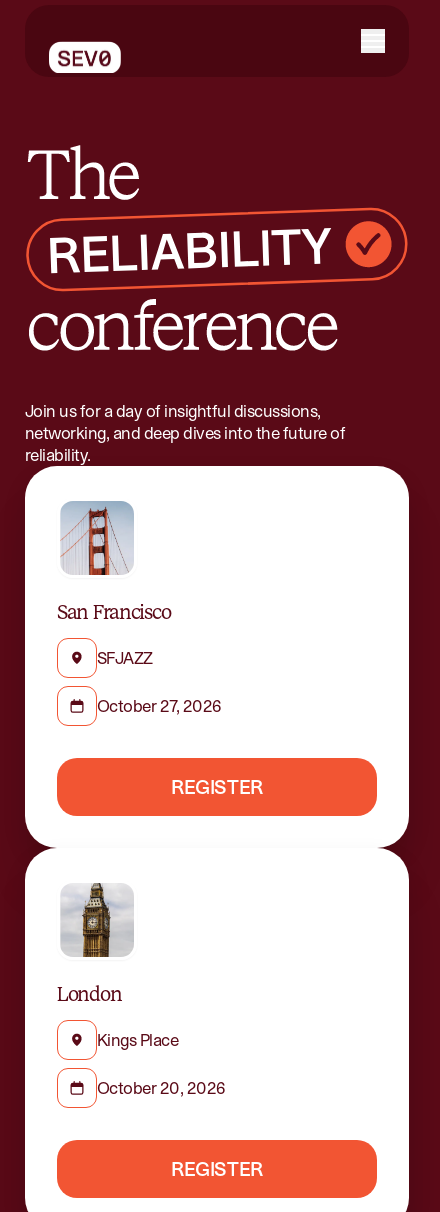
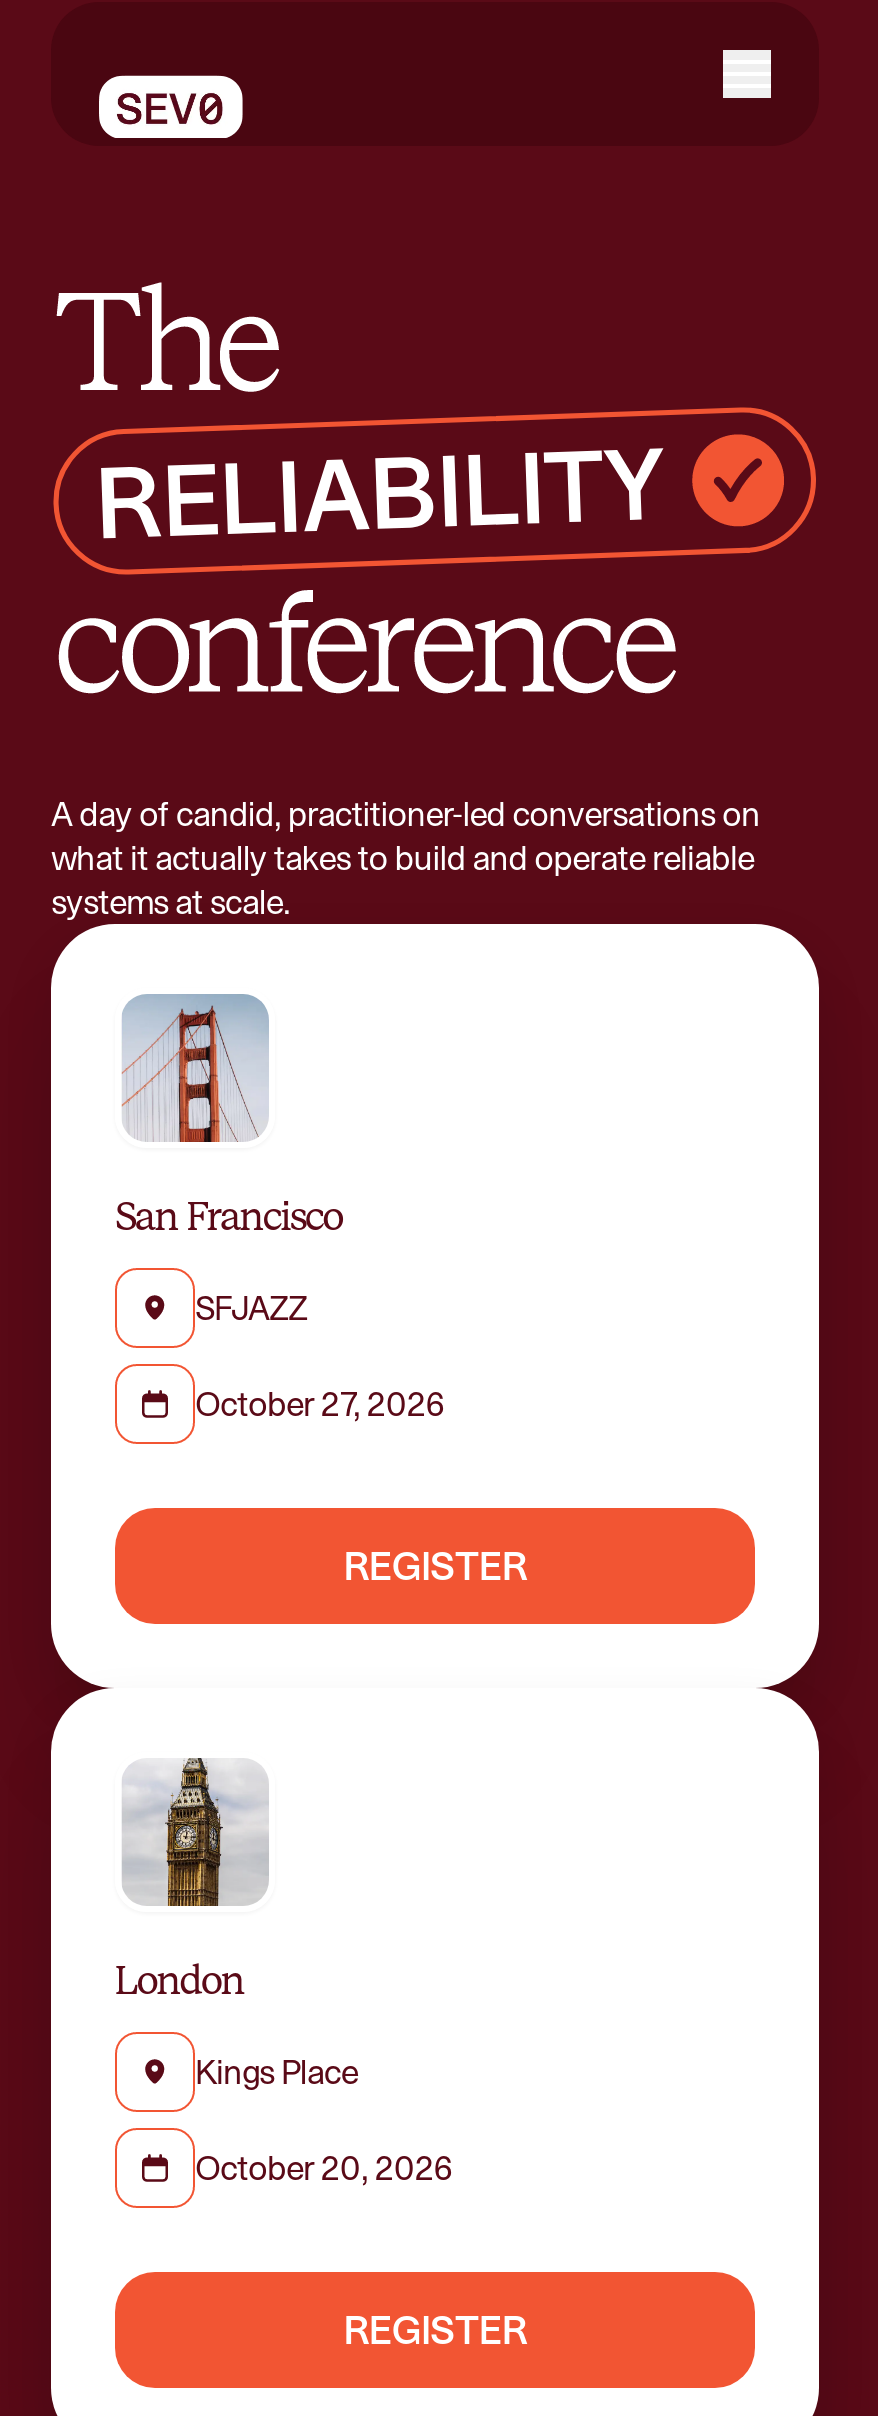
[25,399,345,467] Join us for a day of insightful discussions, | networking, and deep dives into the future of | reliability. -> [51,789,760,925] A day of candid, practitioner-led conversations on | what it actually takes to build and operate reliable | systems at scale.

